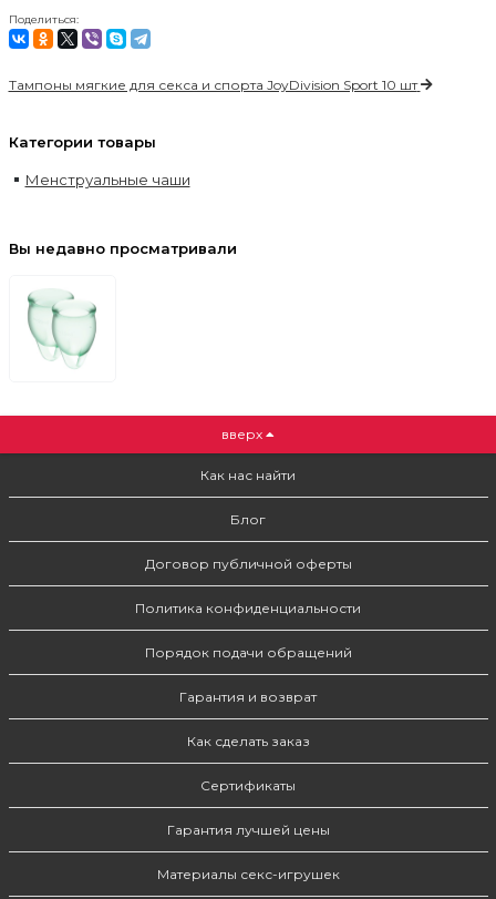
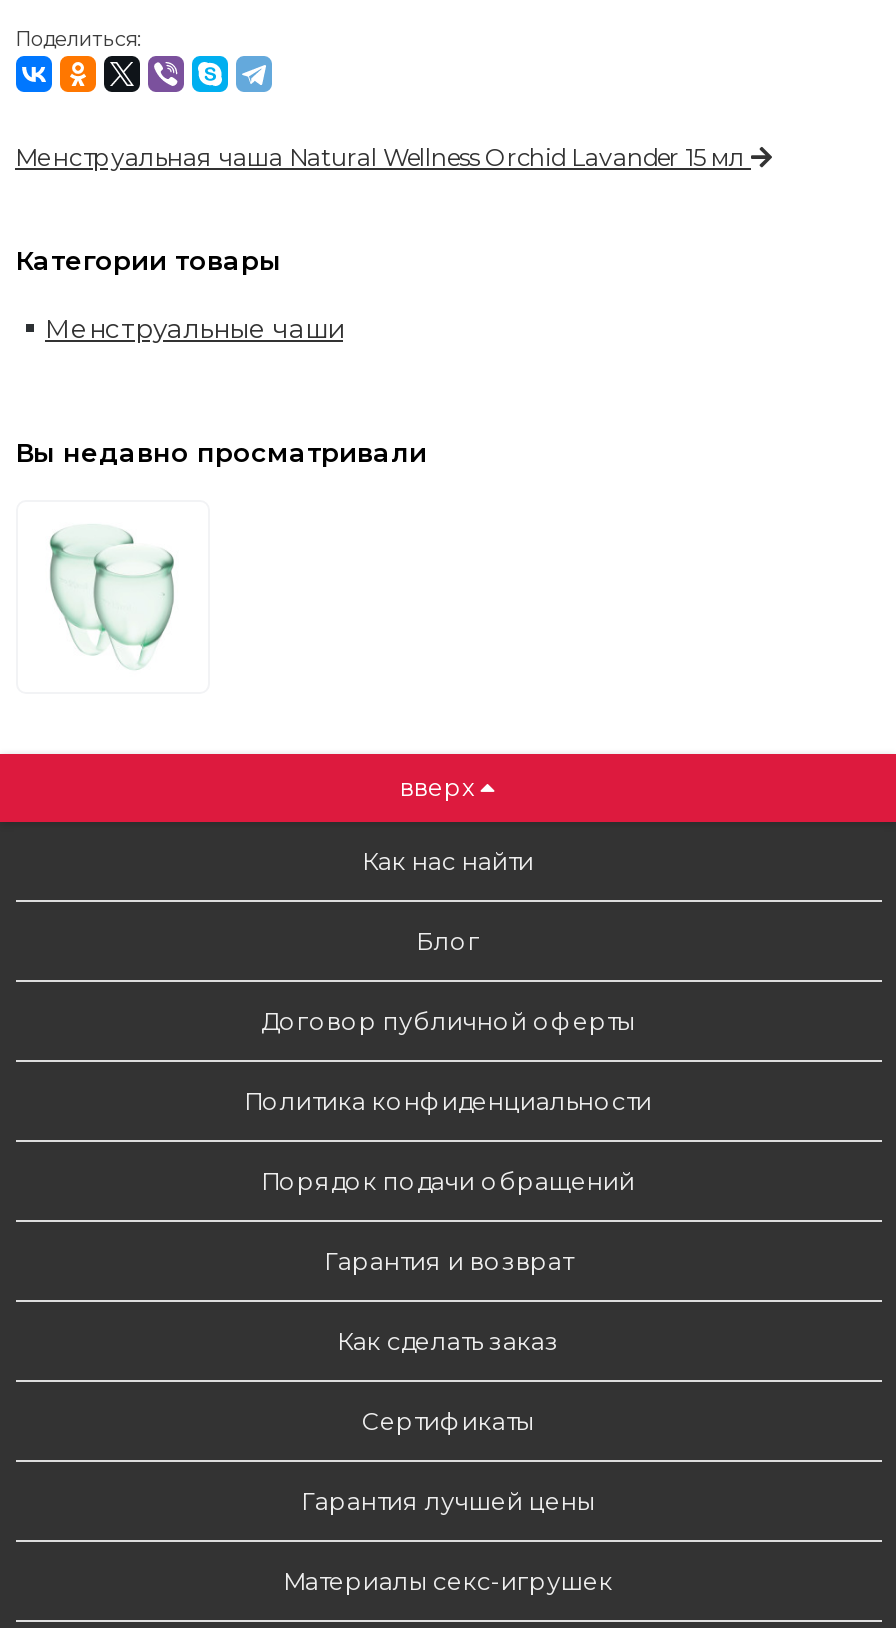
[8,77,417,94] Тампоны мягкие для секса и спорта JoyDivision Sport 10 шт -> [15,143,745,173] Менструальная чаша Natural Wellness Orchid Lavander 15 мл

